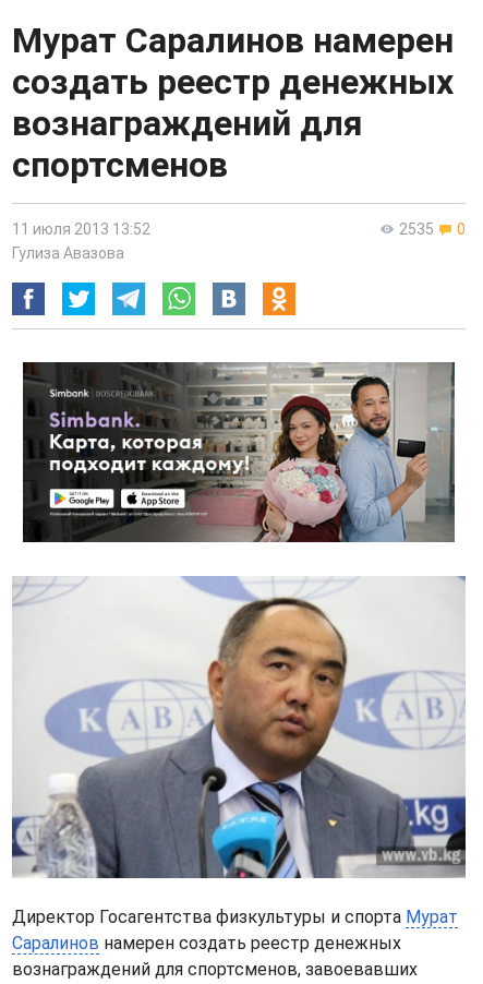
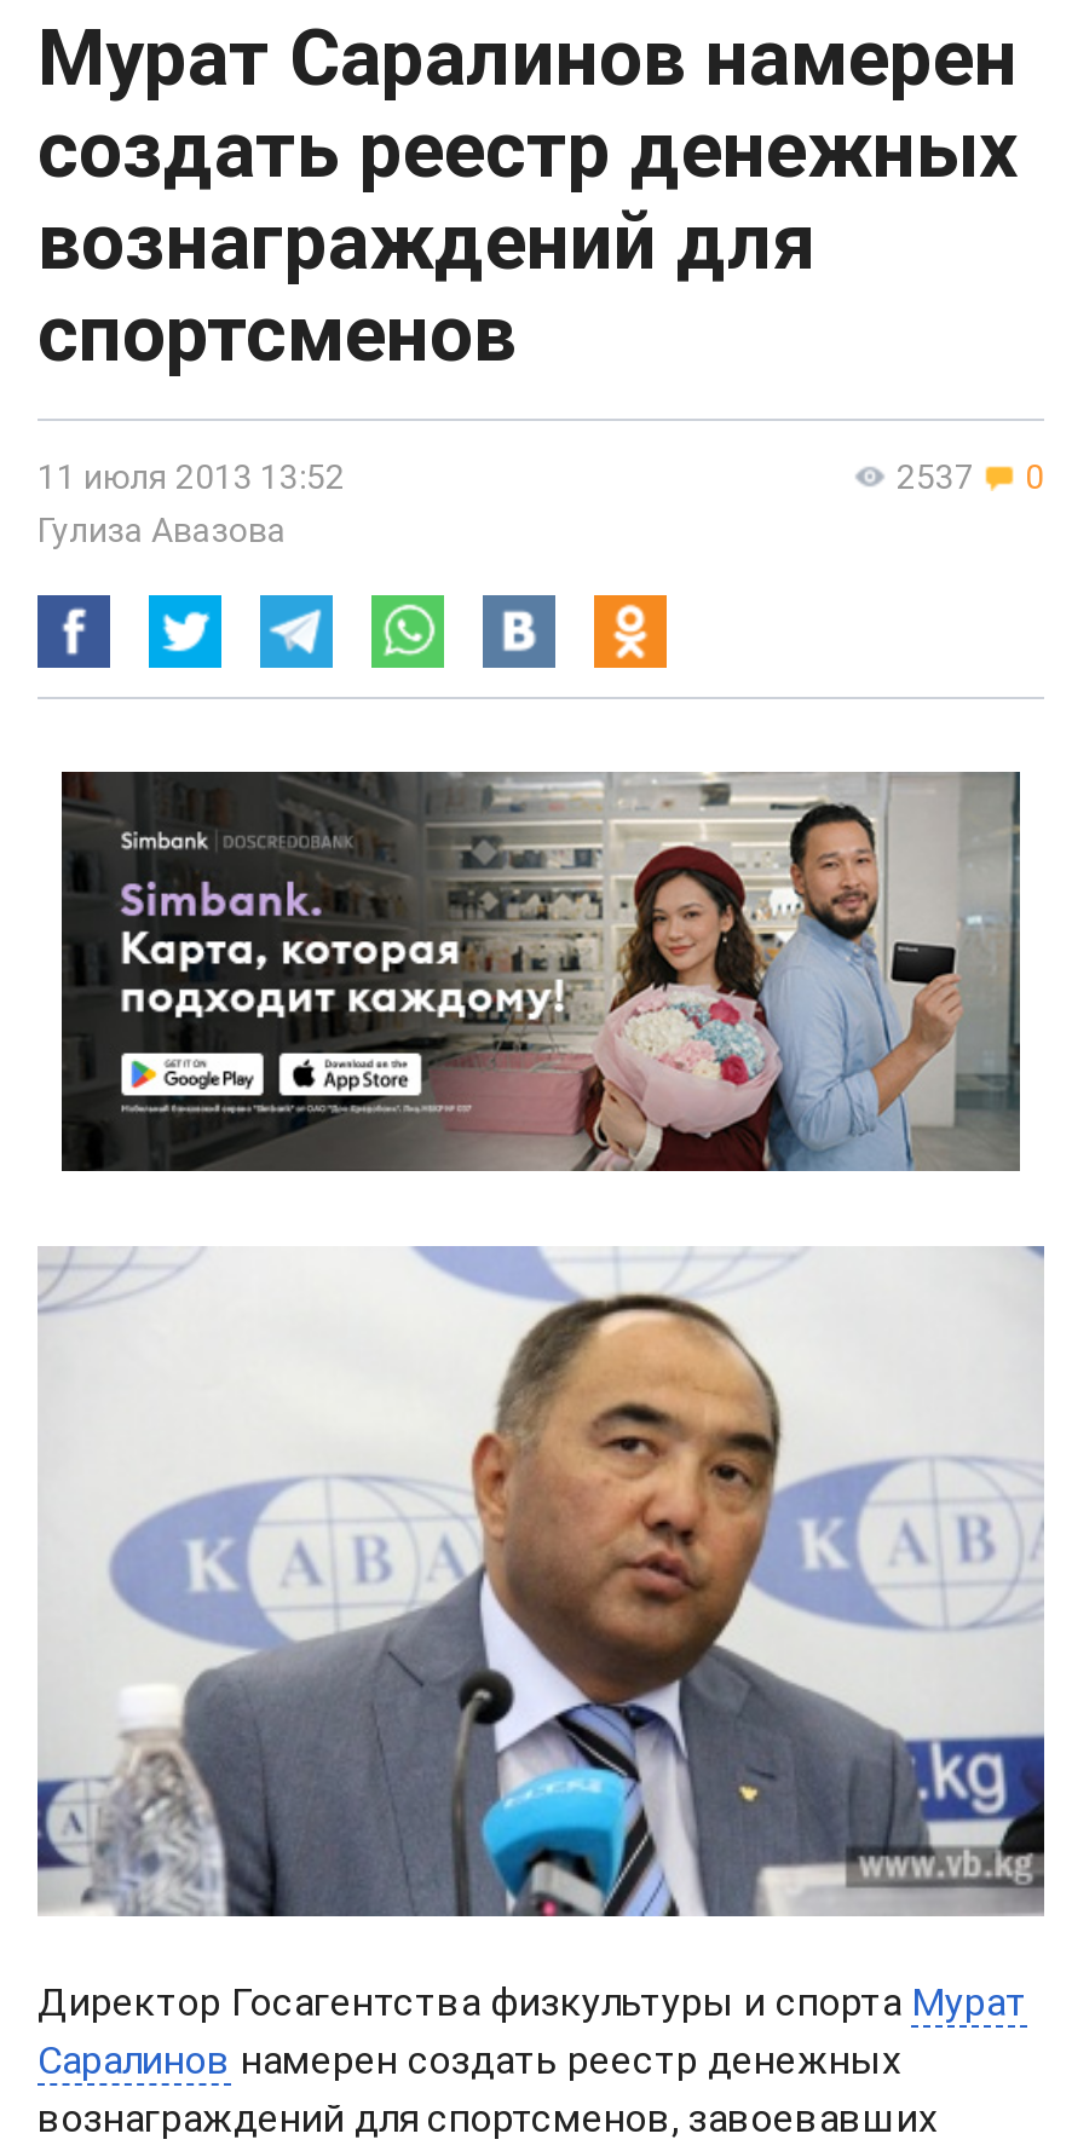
[396,220,466,238] 2535 0 -> [889,457,1044,496] 2537 0

